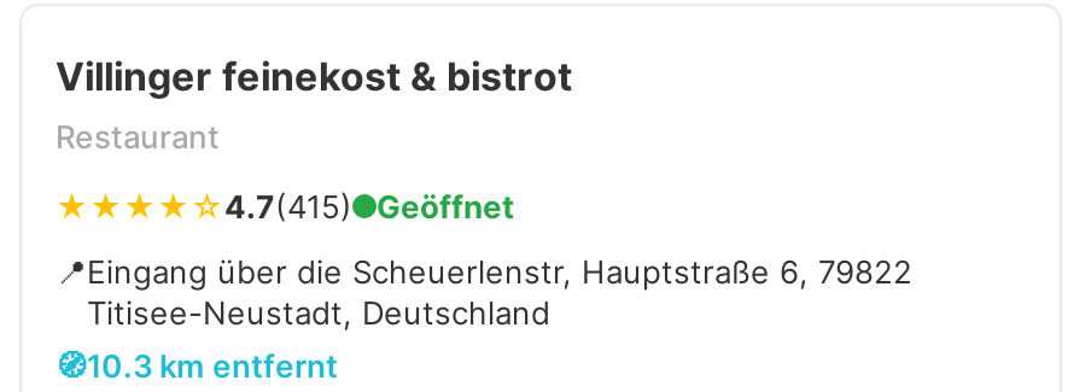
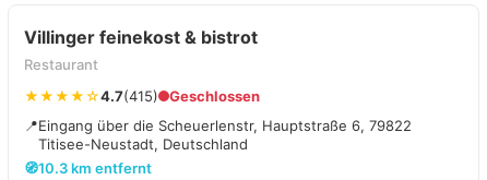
[377,187,514,226] Geöffnet -> [169,87,260,105] Geschlossen

